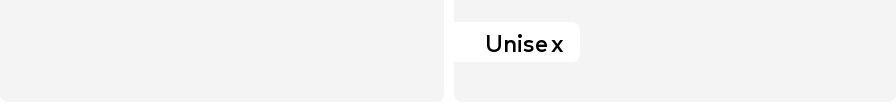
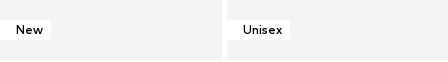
none -> [16,22,43,37] New

